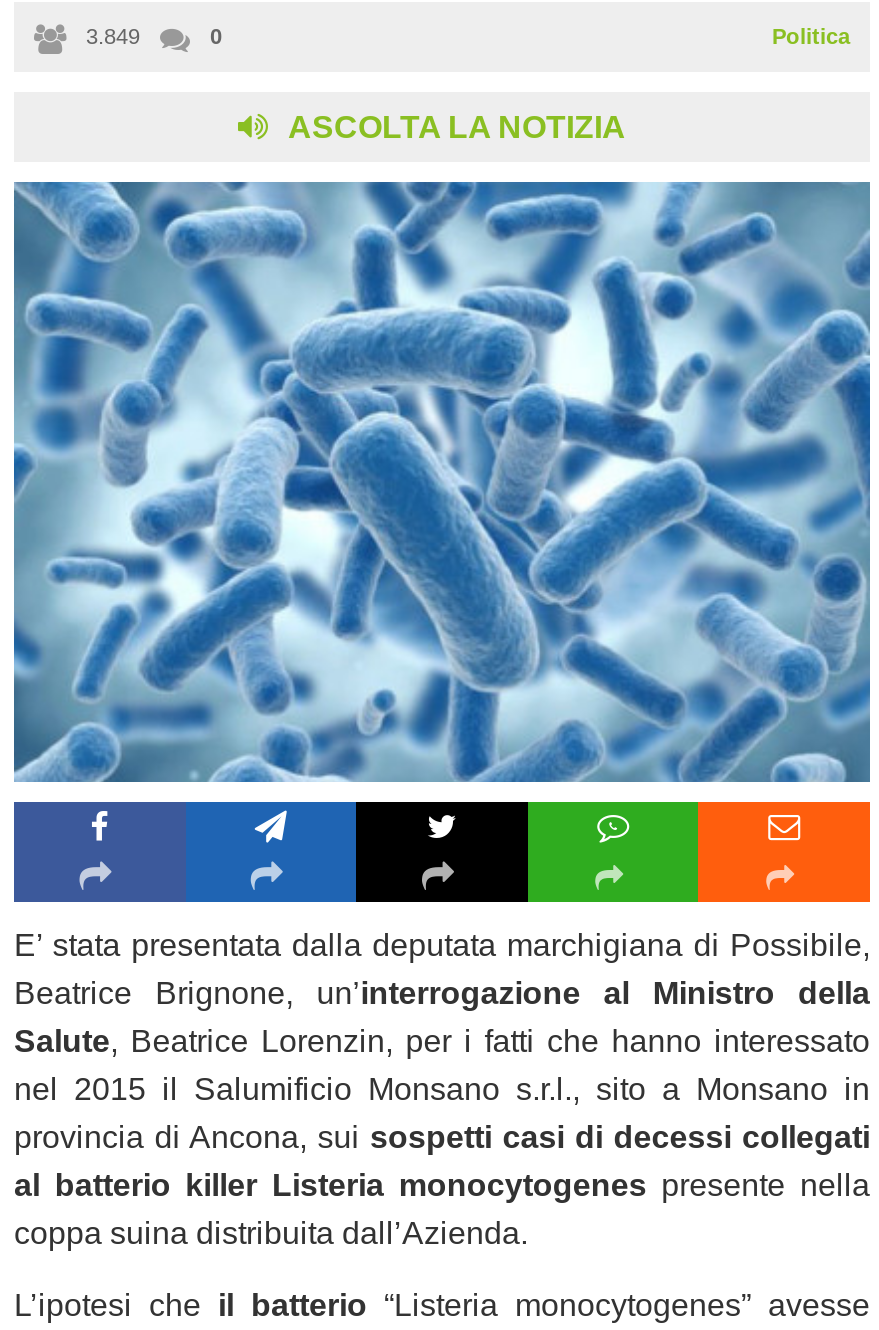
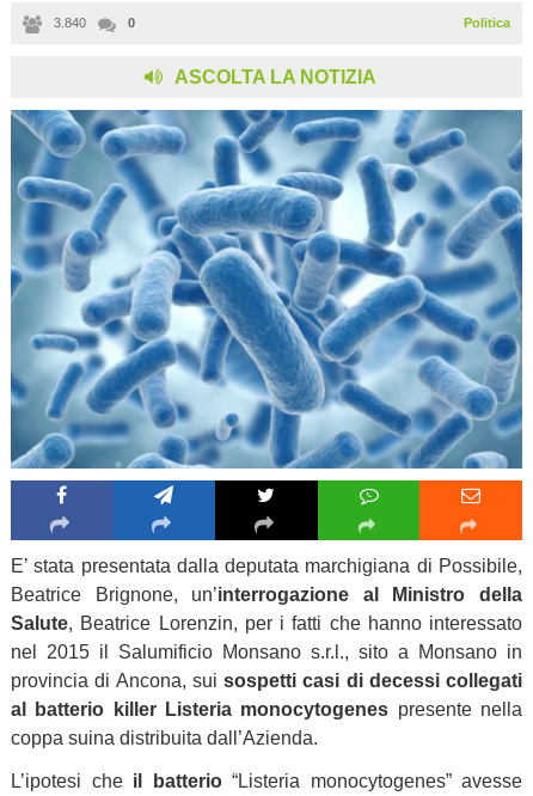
[86,24,140,48] 3.849 -> [54,16,86,30] 3.840

